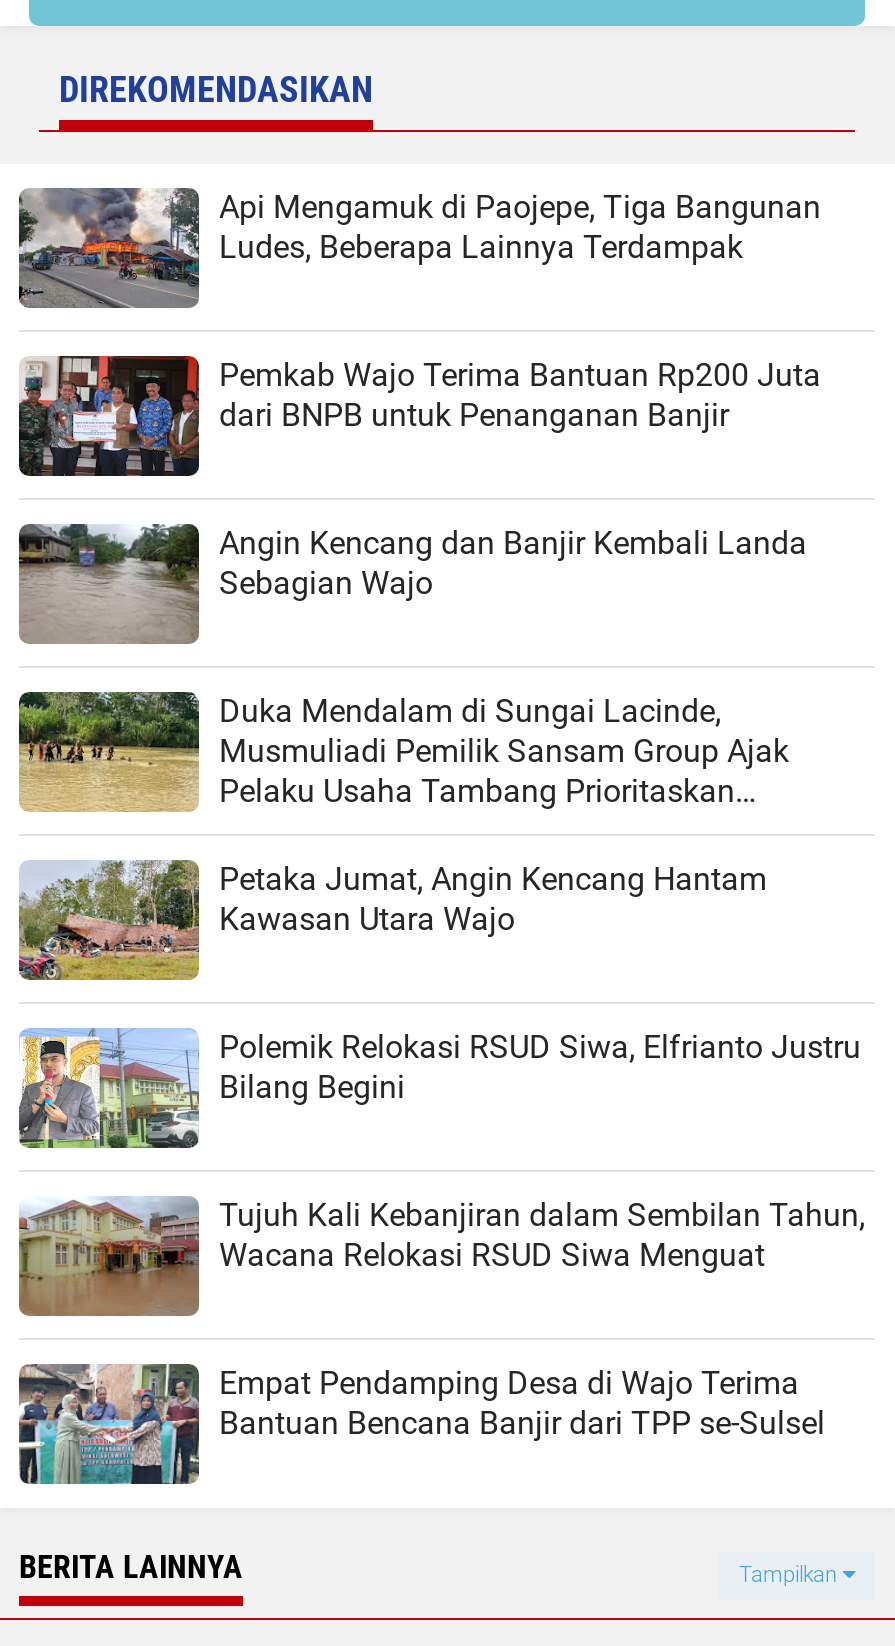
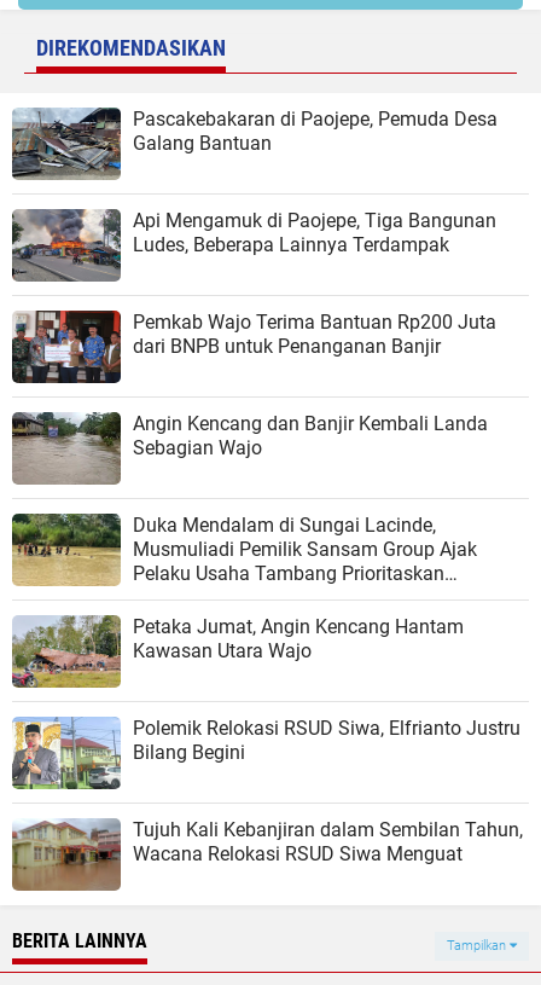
none -> [12,107,498,180] [image] | Pascakebakaran di Paojepe, Pemuda Desa | Galang Bantuan
moved [15,184,865,1274] -> [10,207,523,865]: [image] | Api Mengamuk di Paojepe, Tiga Bangunan | Ludes, Beberapa Lainnya Terdampak | ... | Tujuh Kali Kebanjiran dalam Sembilan Tahun, | Wacana Relokasi RSUD Siwa Menguat
[19,1362,825,1486] [image] | Empat Pendamping Desa di Wajo Terima | Bantuan Bencana Banjir dari TPP se-Sulsel -> none

